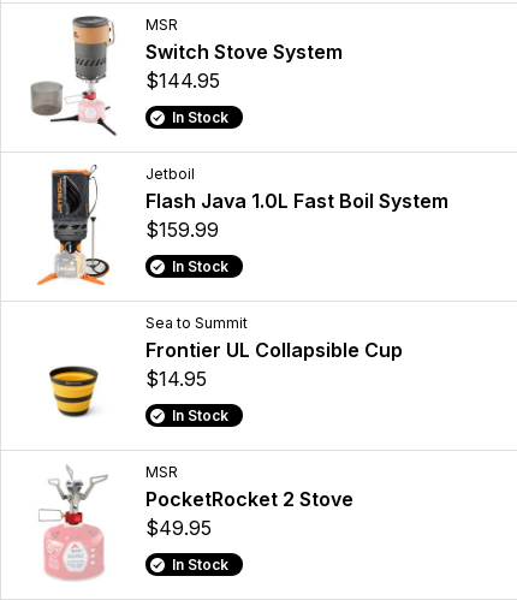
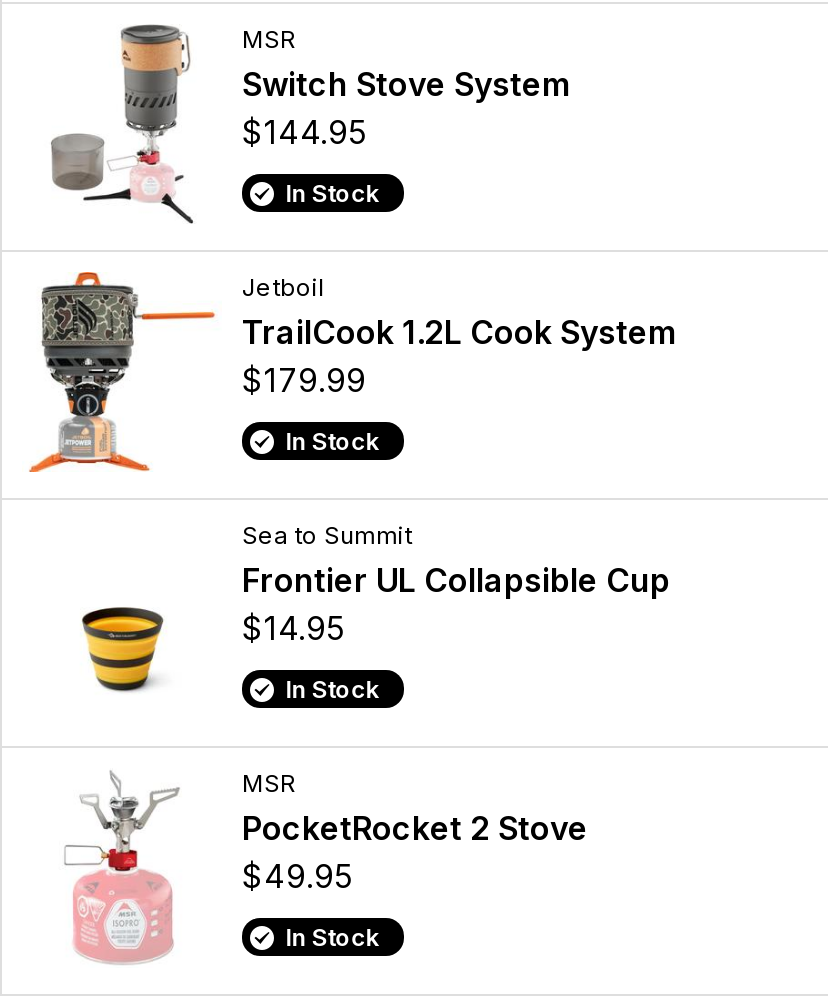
[19,164,448,286] [image] | Flash Java 1.0L Fast Boil System | $159.99 -> [28,270,676,474] [image] | TrailCook 1.2L Cook System | $179.99

